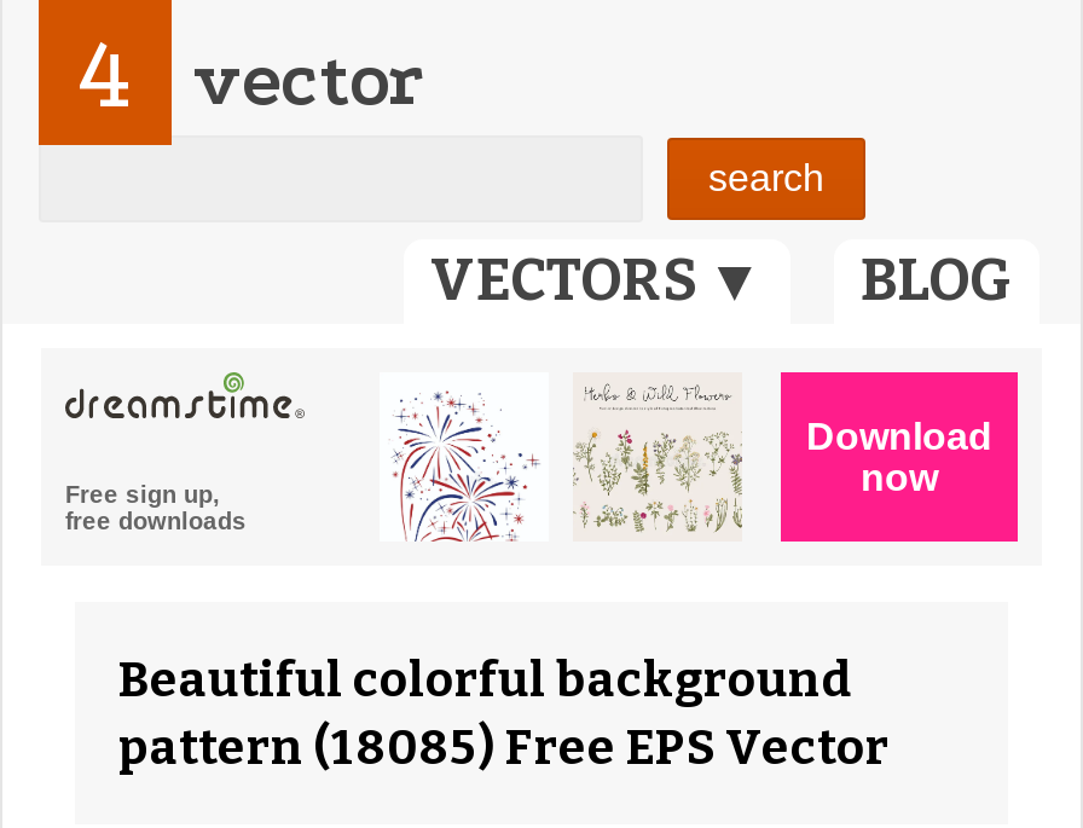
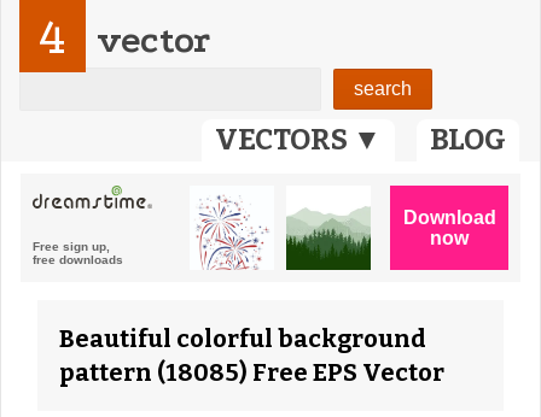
[573,382,742,542] [image] -> [285,192,372,271] [image]

